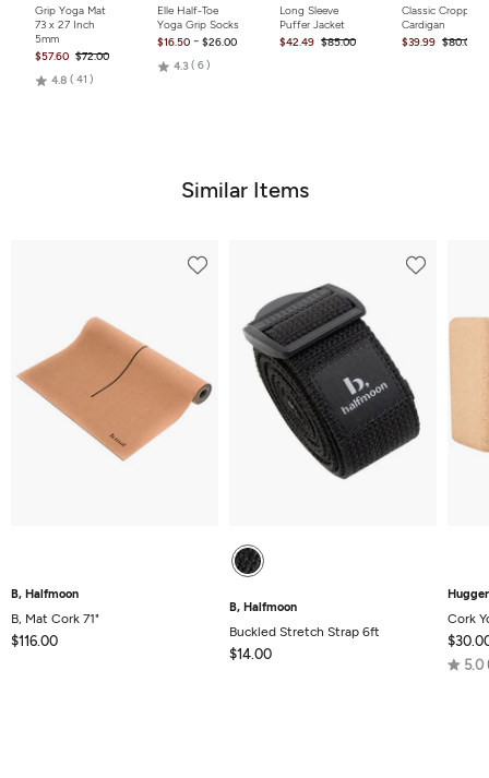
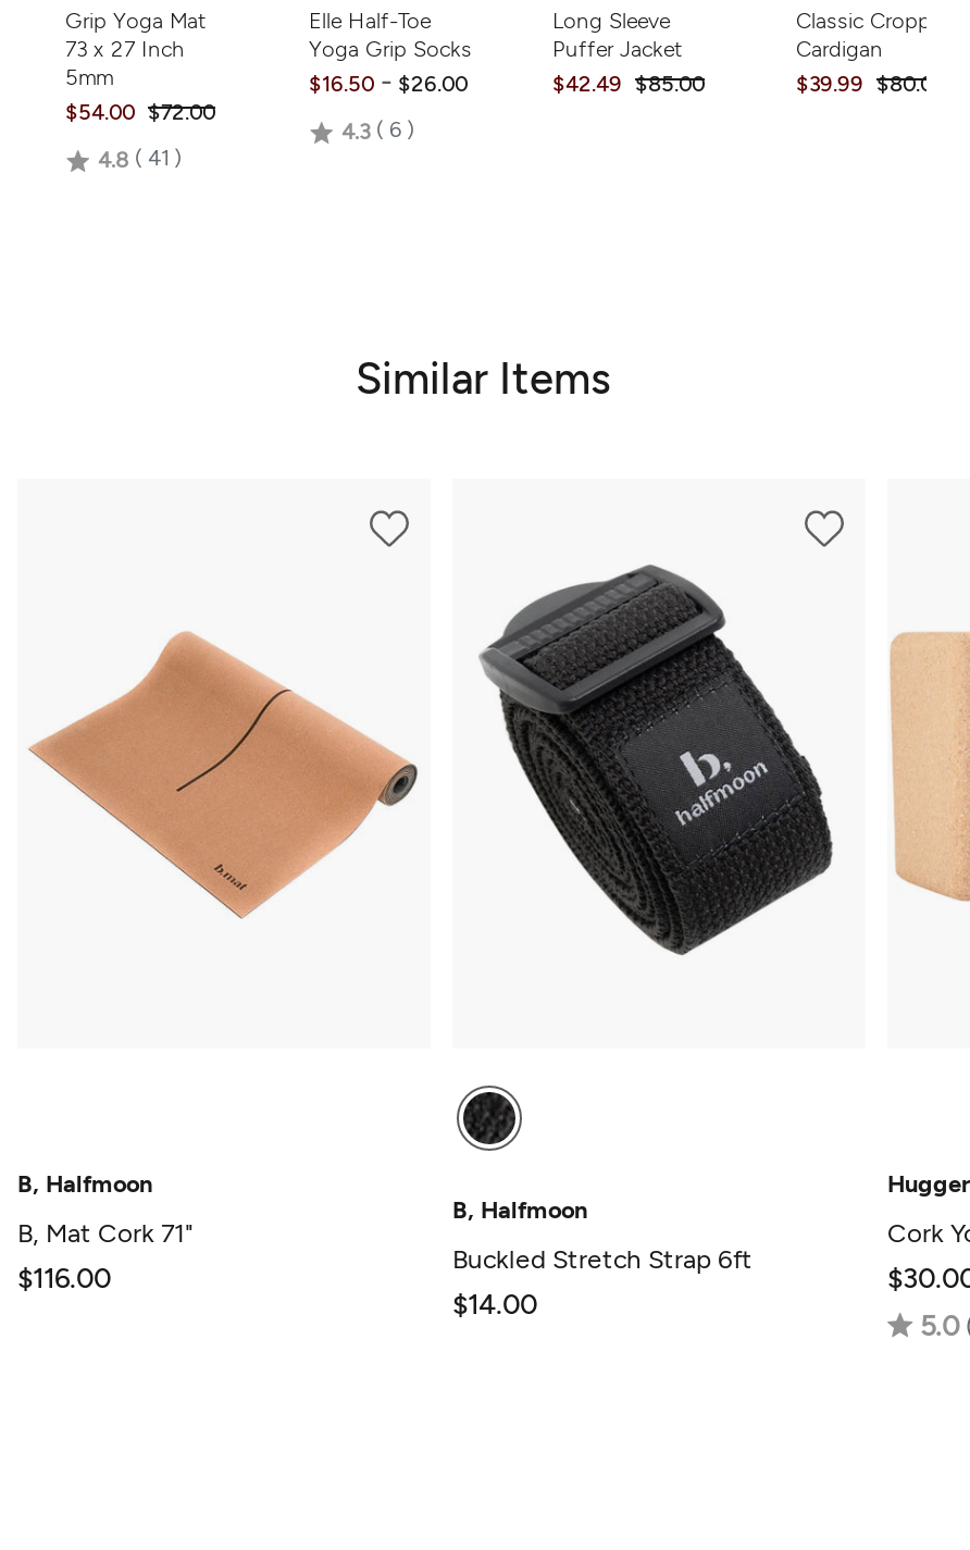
[35,49,109,63] $57.60 $72.00 -> [65,97,215,126] $54.00 $72.00

